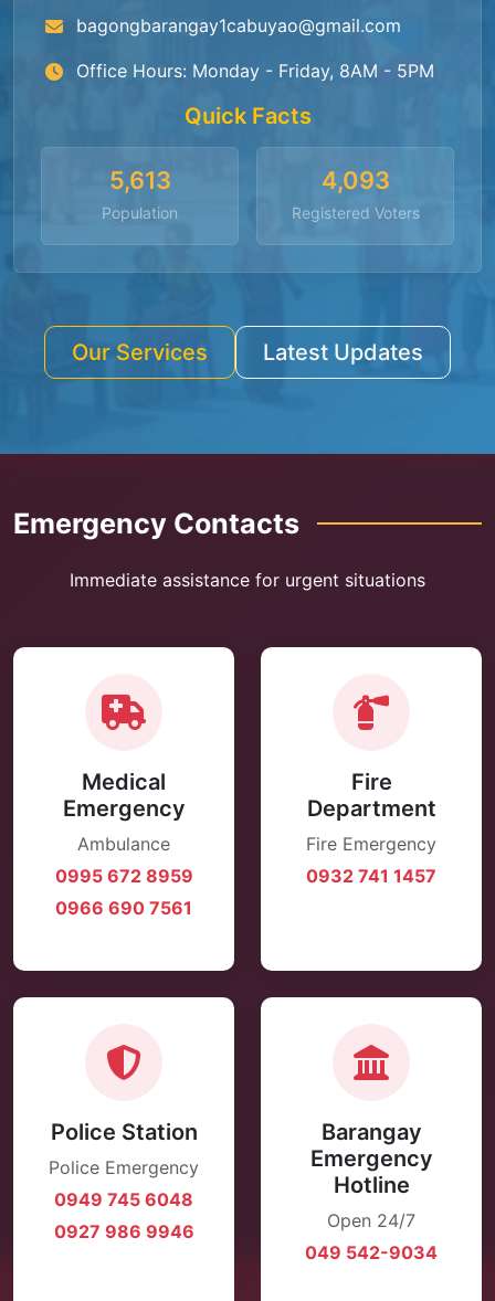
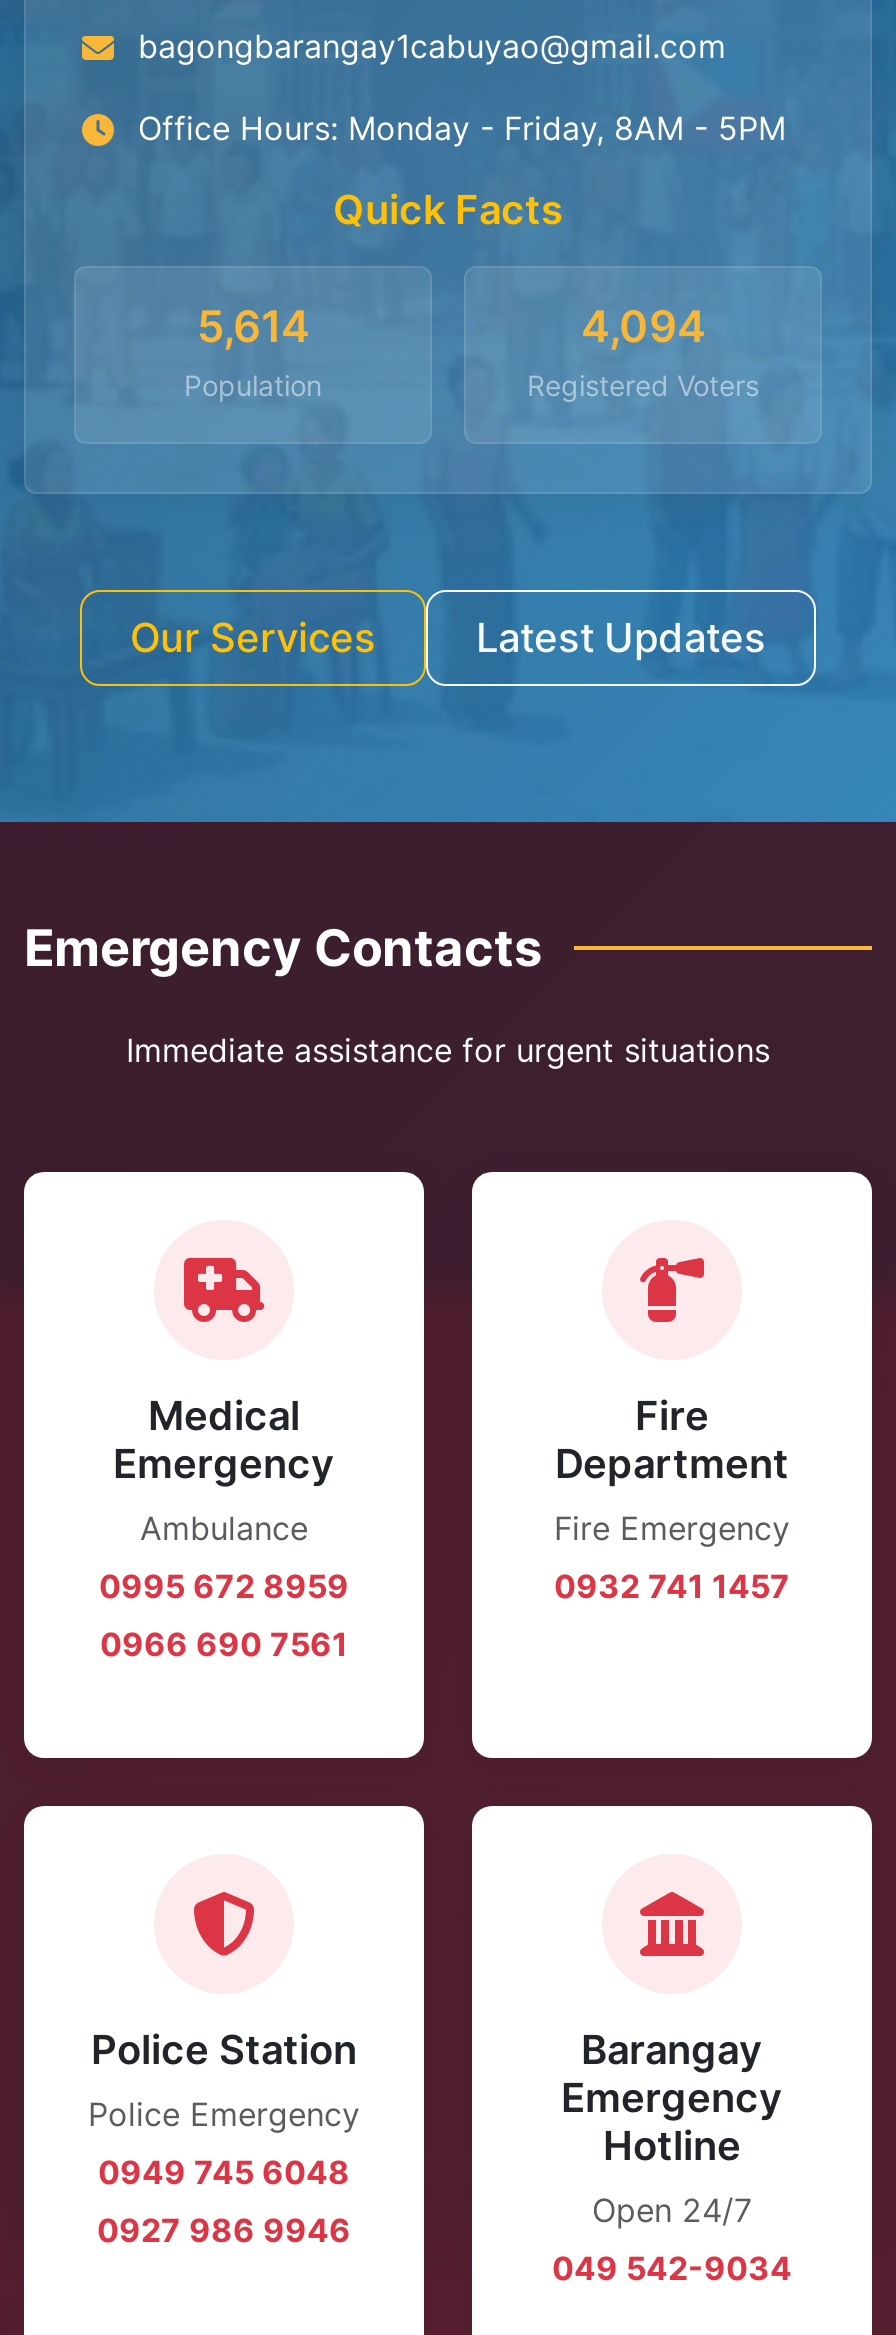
[109,166,171,194] 5,613 -> [197,300,309,352] 5,614
[321,166,389,194] 4,093 -> [581,300,705,352] 4,094

